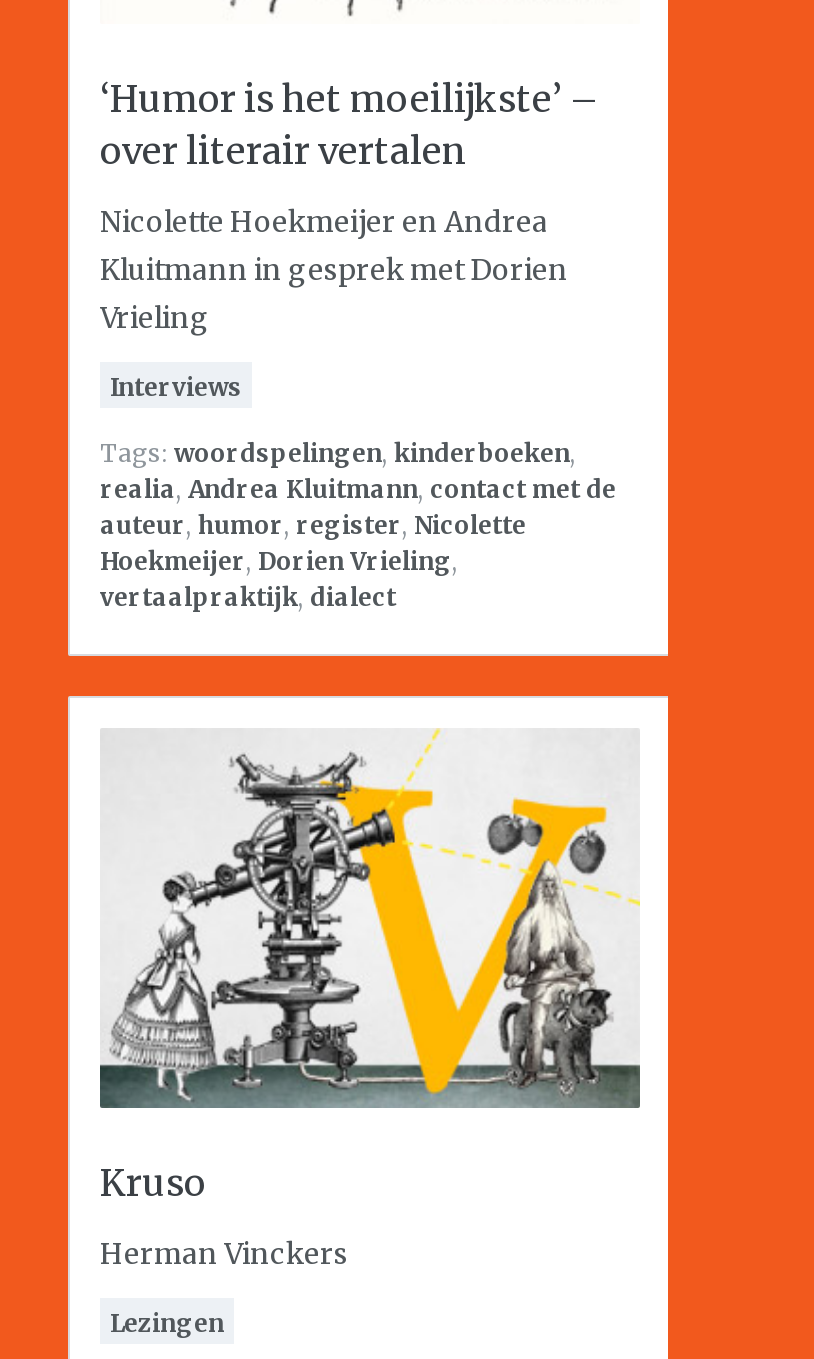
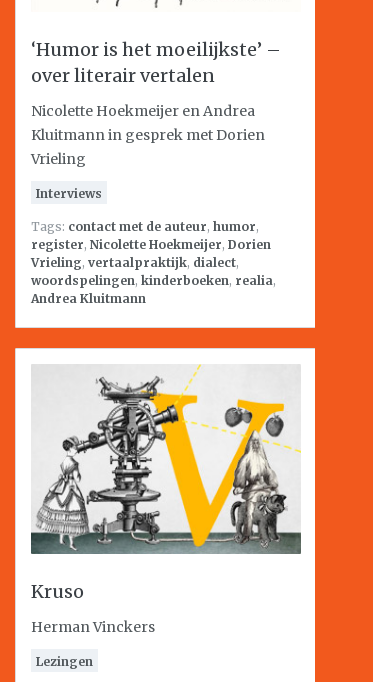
[100,438,616,612] Tags: woordspelingen, kinderboeken, | realia, Andrea Kluitmann, contact met de | auteur, humor, register, Nicolette | Hoekmeijer, Dorien Vrieling, | vertaalpraktijk, dialect -> [31,219,276,306] Tags: contact met de auteur, humor, | register, Nicolette Hoekmeijer, Dorien | Vrieling, vertaalpraktijk, dialect, | woordspelingen, kinderboeken, realia, | Andrea Kluitmann

